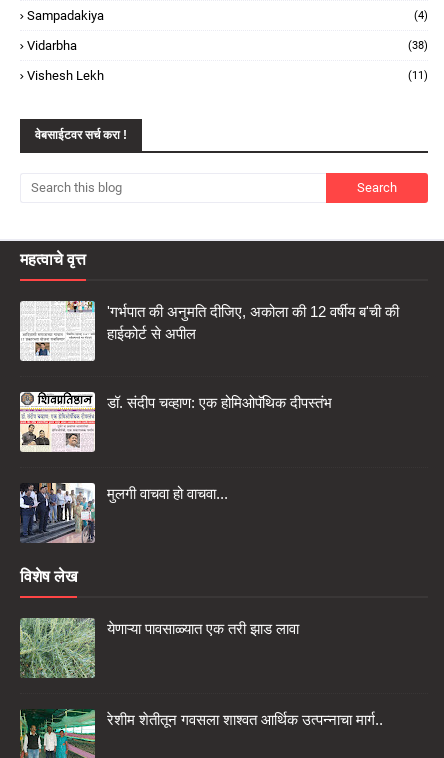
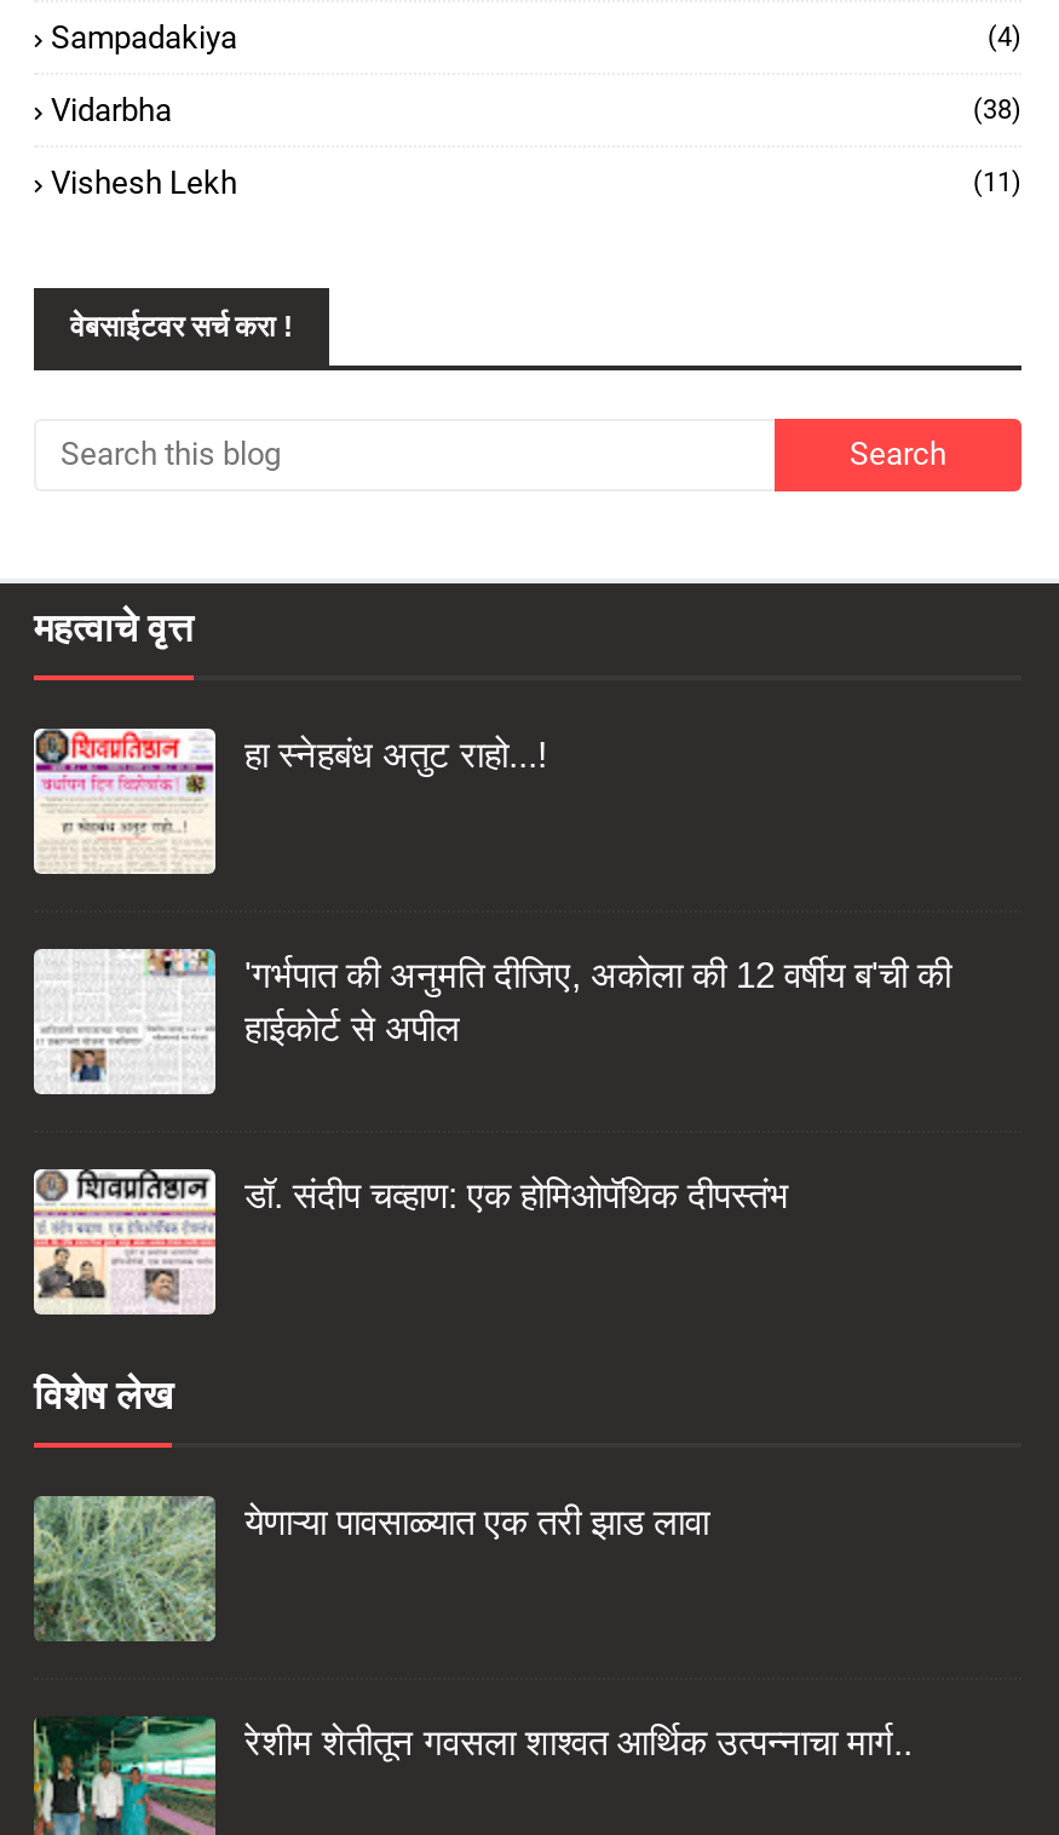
none -> [34,726,547,872] [image] | हा स्नेहबंध अतुट राहो...!
moved [20,299,399,411] -> [34,944,951,1216]: [image] | 'गर्भपात की अनुमति दीजिए, अकोला की 12 वर्षीय ब'ची की | हाईकोर्ट से अपील | डॉ. संदीप चव्हाण: एक होमिओपॅथिक दीपस्तंभ
moved [18,390,97,452] -> [29,1164,220,1315]: [image]
[20,483,228,543] [image] | मुलगी वाचवा हो वाचवा... -> none

